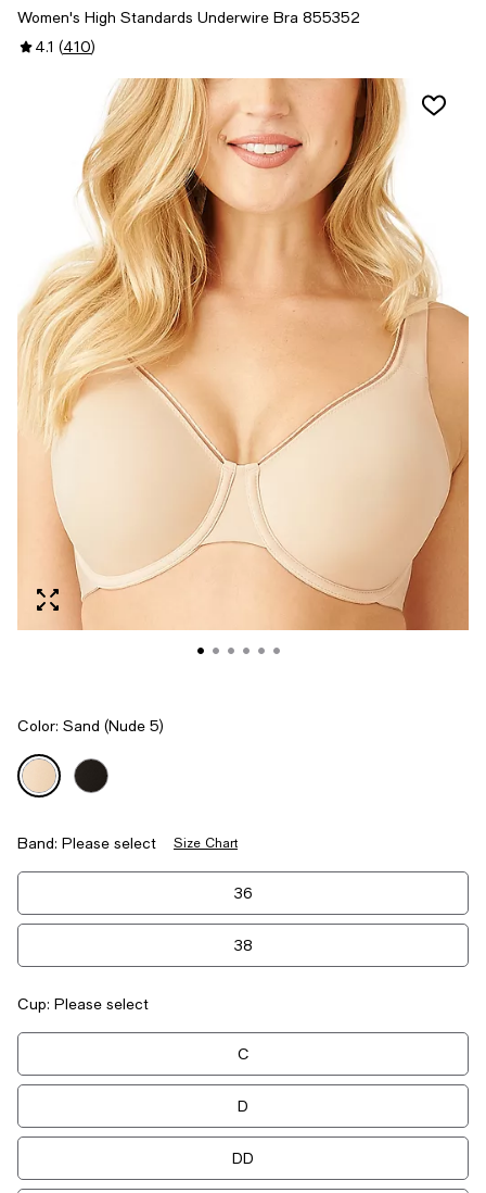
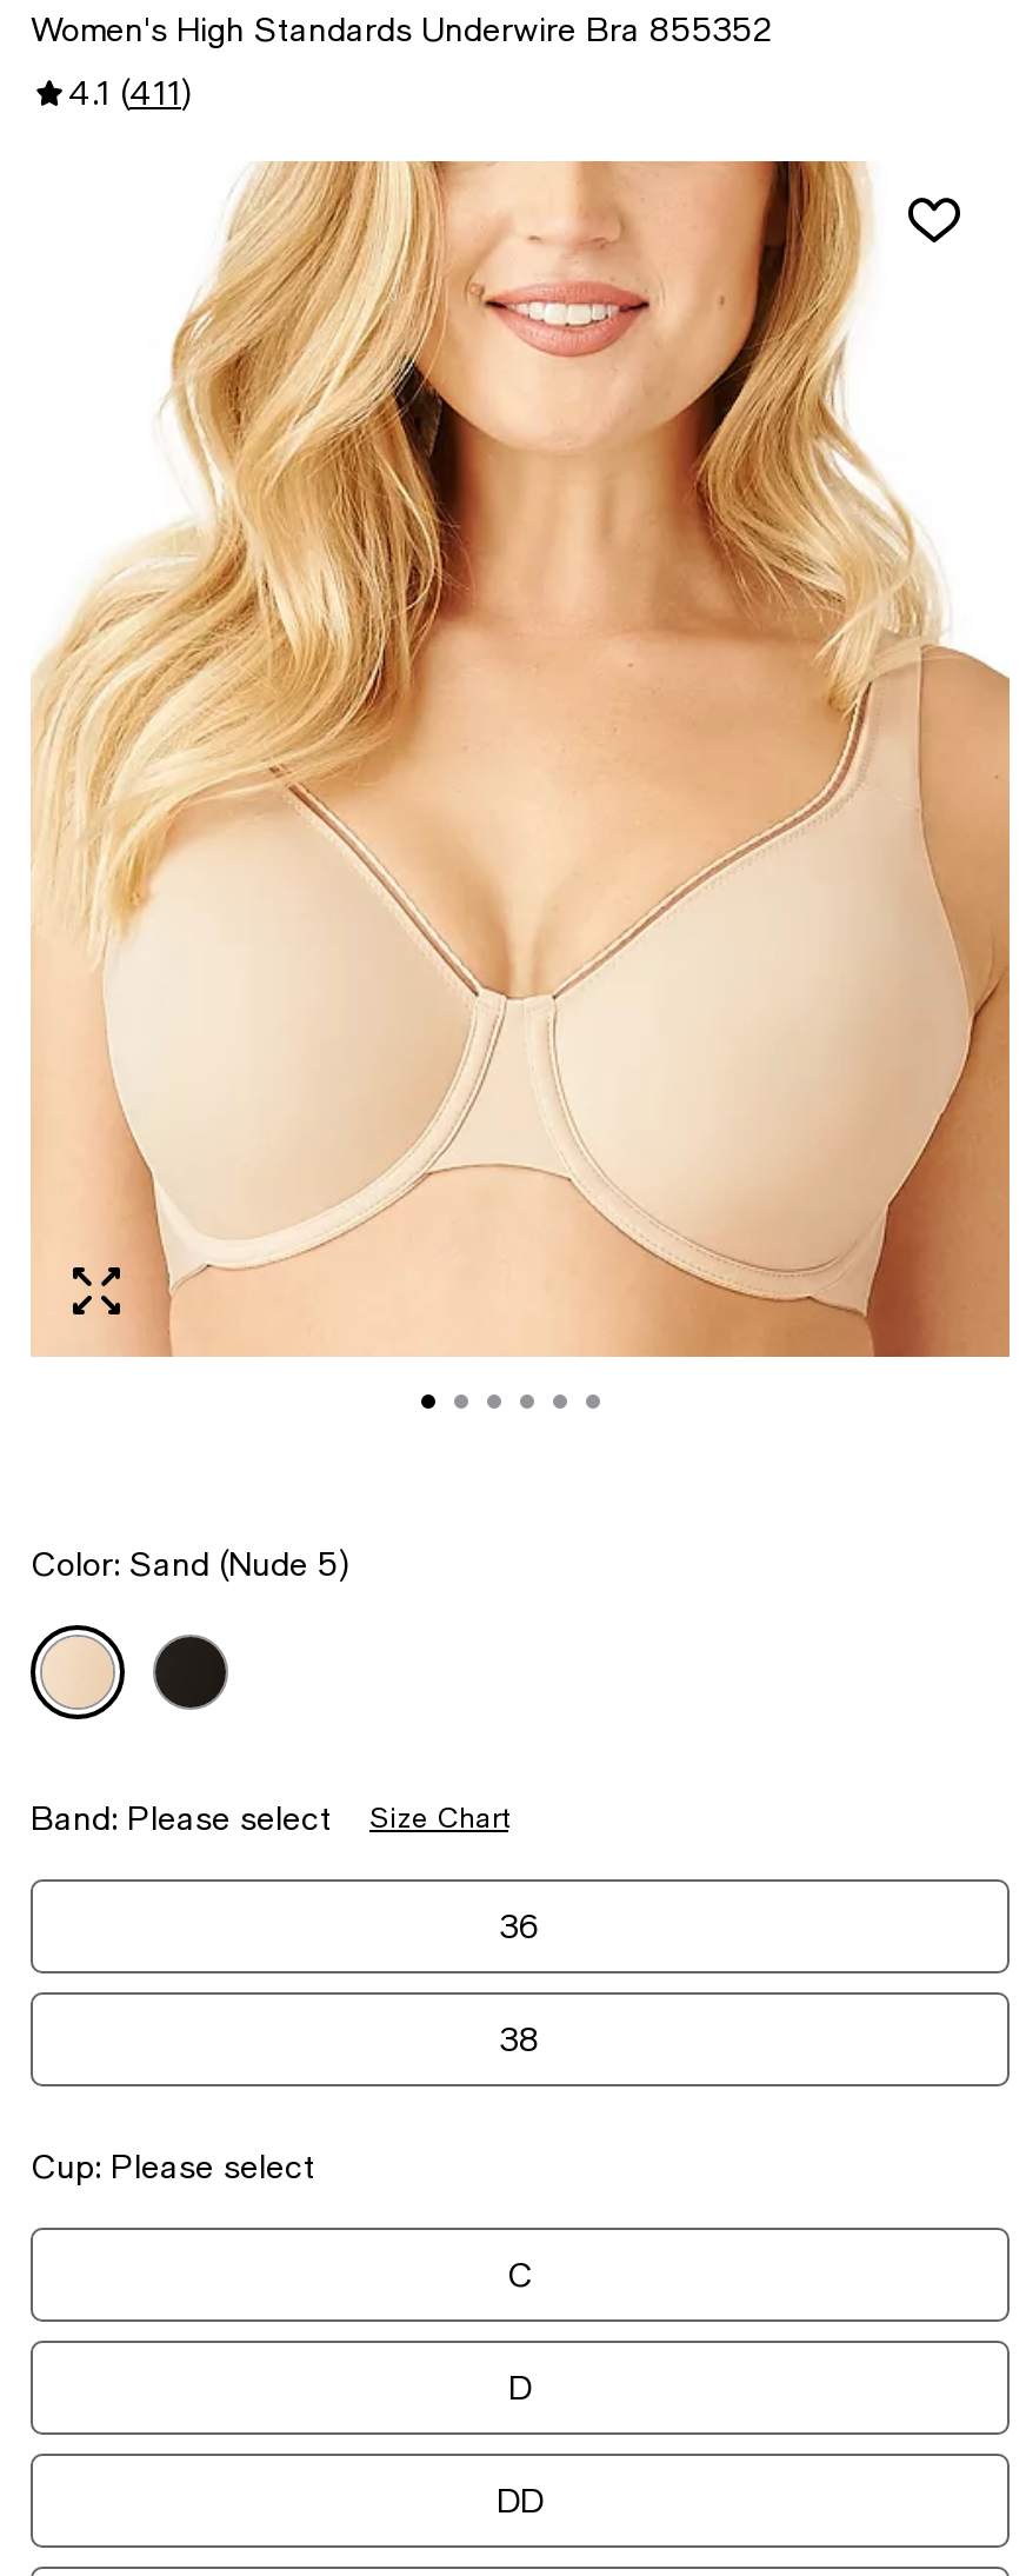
[35,38,95,55] 4.1 (410) -> [68,74,191,112] 4.1 (411)

